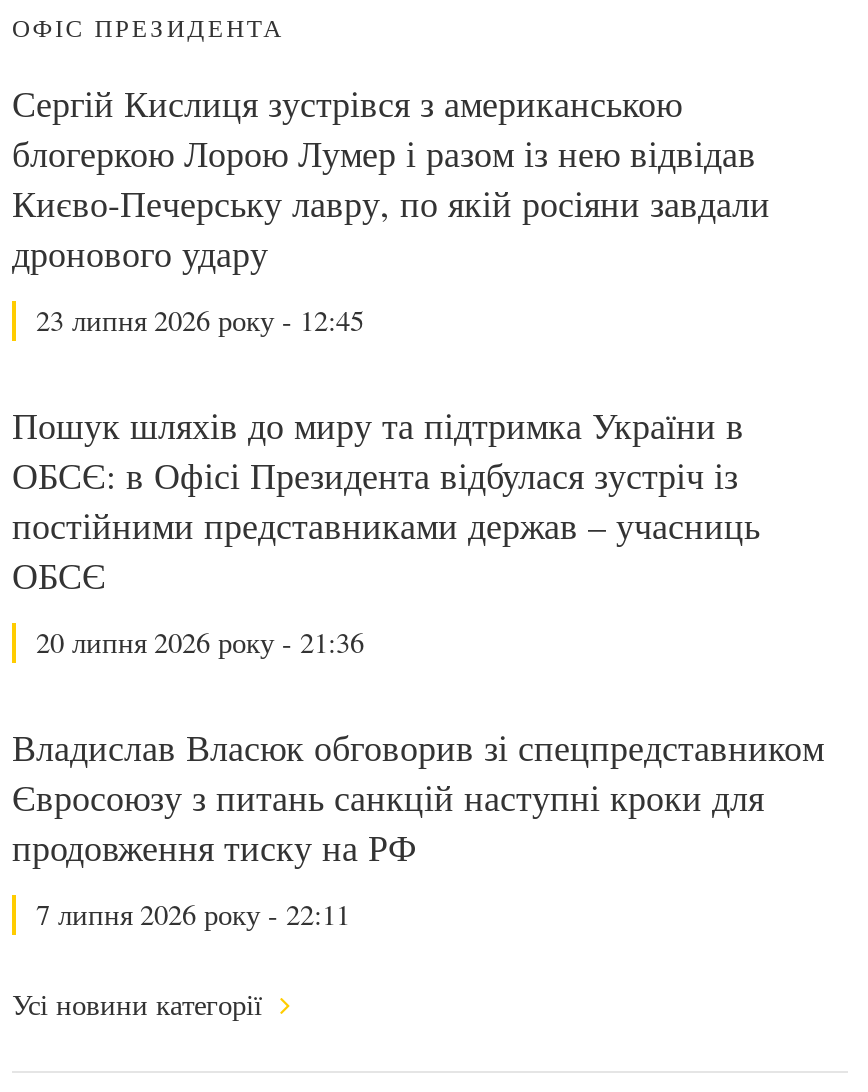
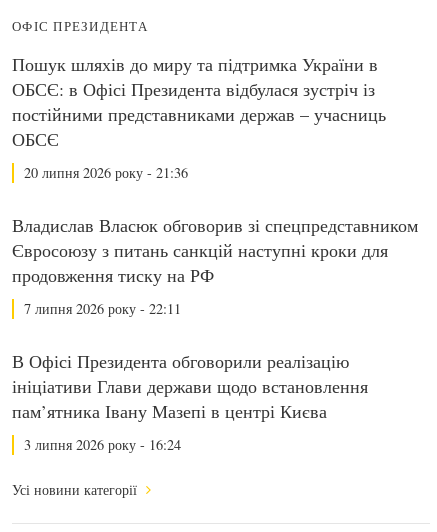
[12,79,770,339] Сергій Кислиця зустрівся з американською | блогеркою Лорою Лумер і разом із нею відвідав | Києво-Печерську лавру, по якій росіяни завдали | дронового удару | 23 липня 2026 року - 12:45 -> none
moved [12,401,824,933] -> [12,52,418,318]: Пошук шляхів до миру та підтримка України в | ОБСЄ: в Офісі Президента відбулася зустріч із | постійними представниками держав – учасниць | ... | продовження тиску на РФ | 7 липня 2026 року - 22:11
none -> [12,349,368,454] В Офісі Президента обговорили реалізацію | ініціативи Глави держави щодо встановлення | пам’ятника Івану Мазепі в центрі Києва | 3 липня 2026 року - 16:24

